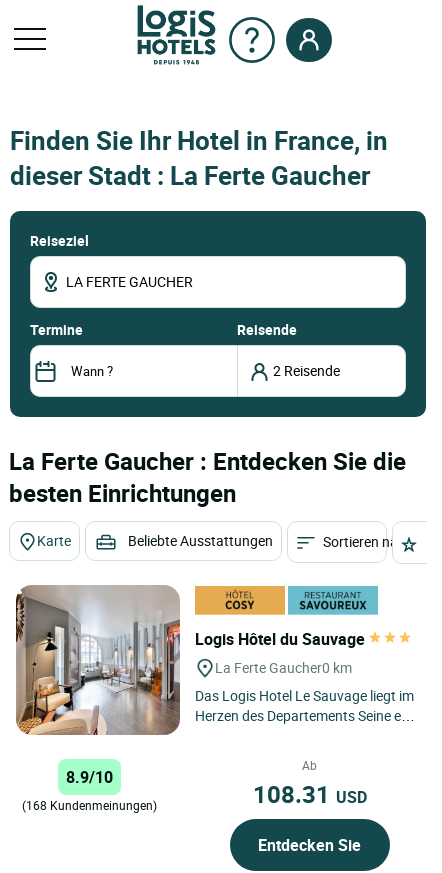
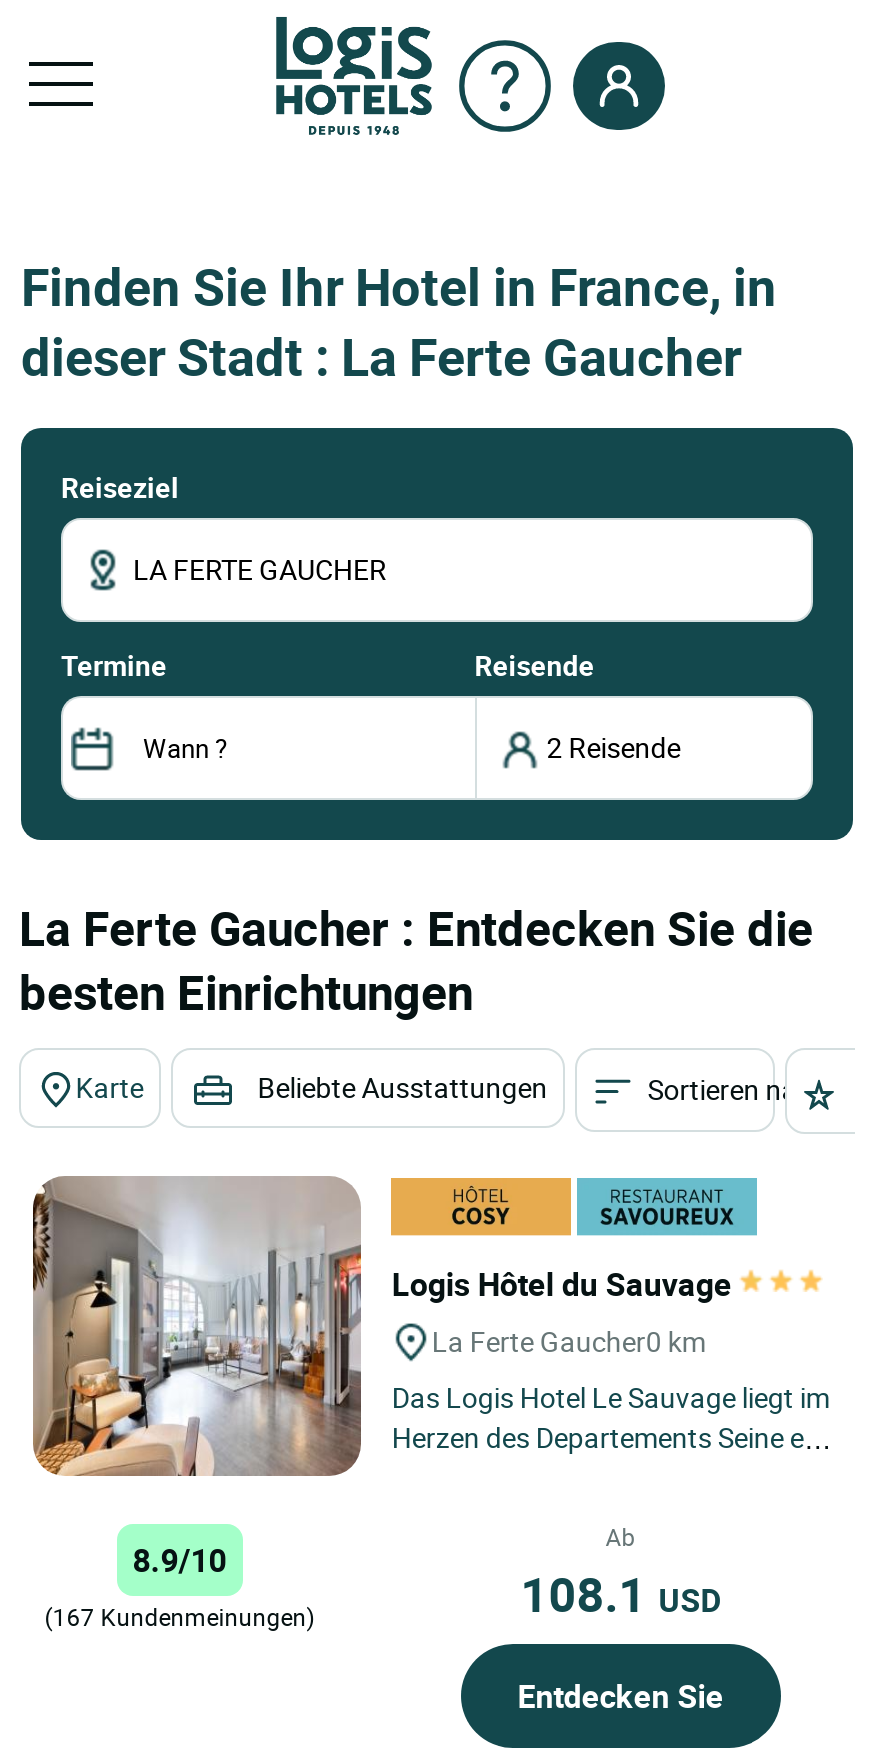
[253,778,367,810] 108.31 USD -> [520,1562,720,1626] 108.1 USD
[22,797,157,813] (168 Kundenmeinungen) -> [44,1600,314,1632] (167 Kundenmeinungen)

